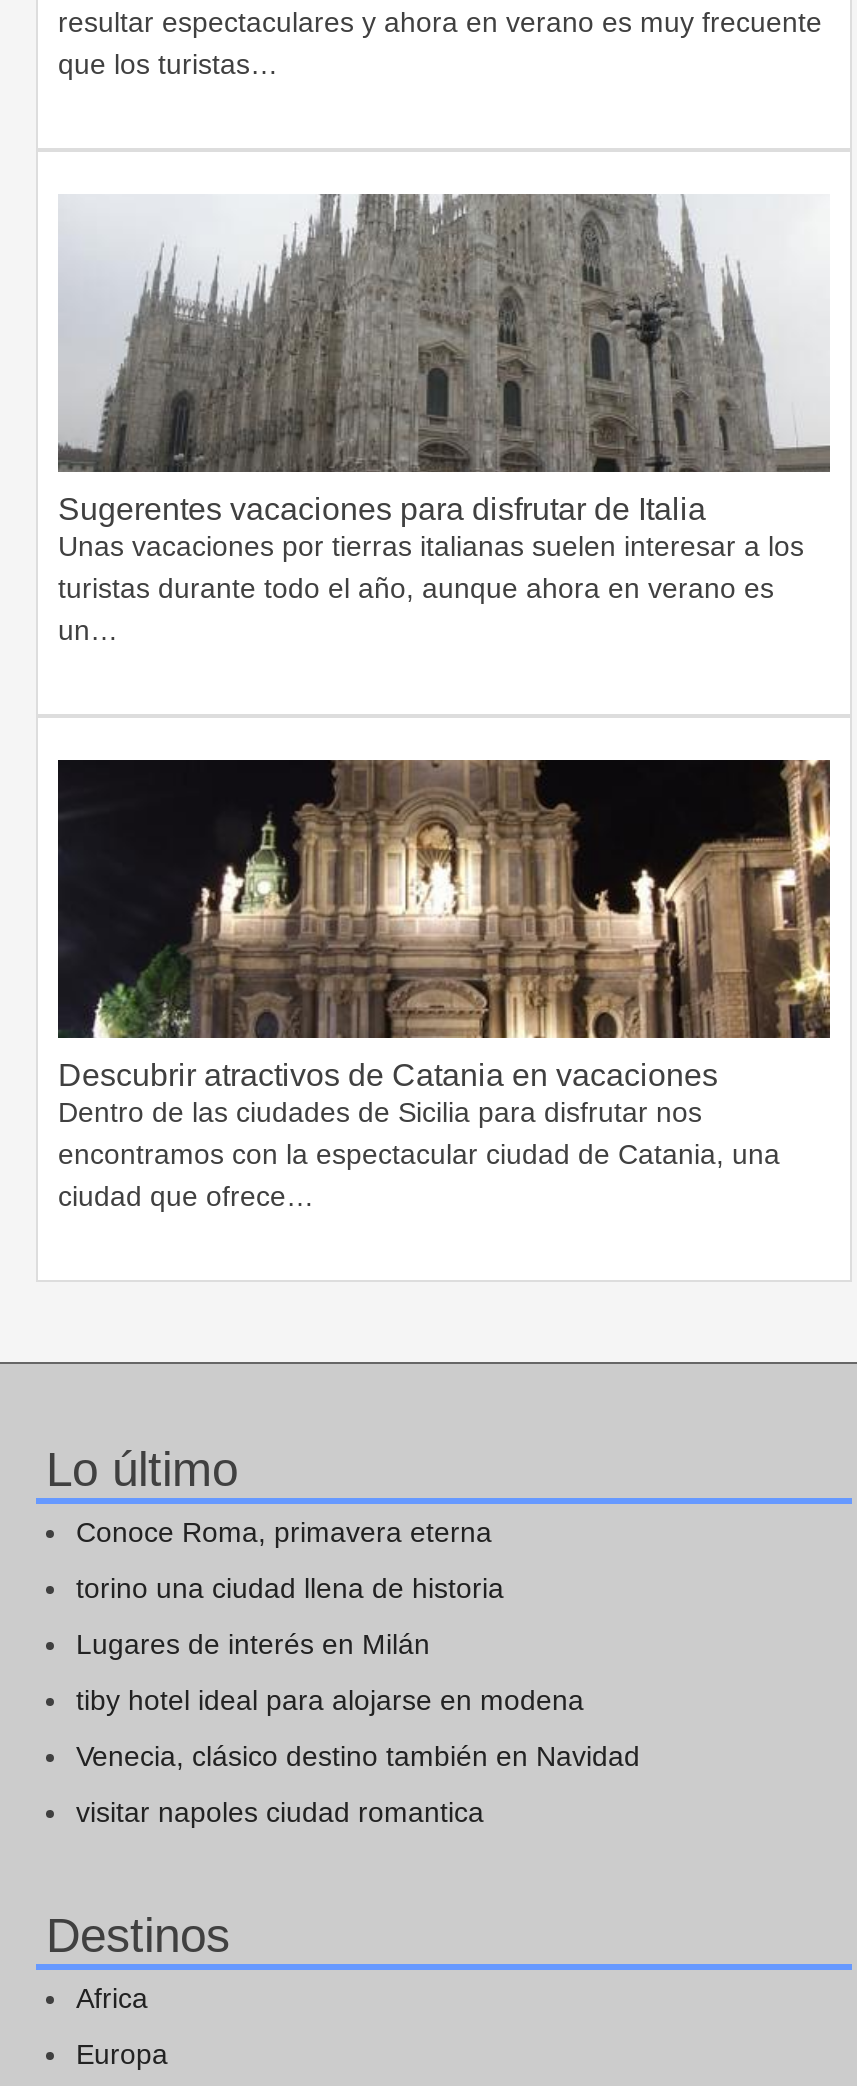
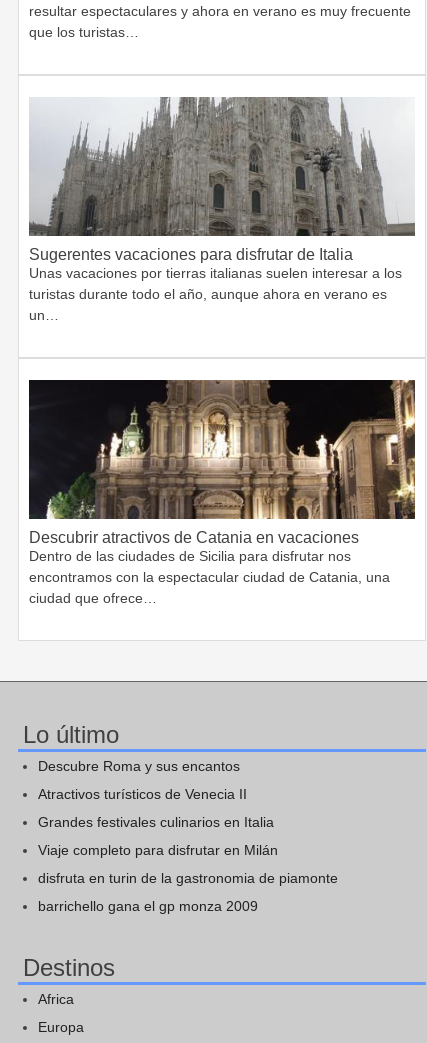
[76,1516,492,1548] Conoce Roma, primavera eterna -> [38,758,240,774] Descubre Roma y sus encantos
[76,1572,504,1604] torino una ciudad llena de historia -> [38,786,247,802] Atractivos turísticos de Venecia II
[76,1628,430,1660] Lugares de interés en Milán -> [38,814,274,830] Grandes festivales culinarios en Italia
[76,1684,584,1716] tiby hotel ideal para alojarse en modena -> [38,842,278,858] Viaje completo para disfrutar en Milán
[76,1740,640,1772] Venecia, clásico destino también en Navidad -> [38,870,338,886] disfruta en turin de la gastronomia de piamonte
[76,1796,484,1828] visitar napoles ciudad romantica -> [38,898,258,914] barrichello gana el gp monza 2009

